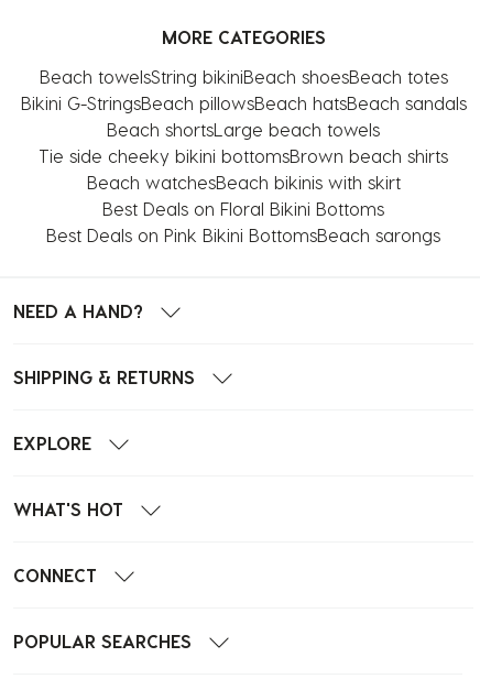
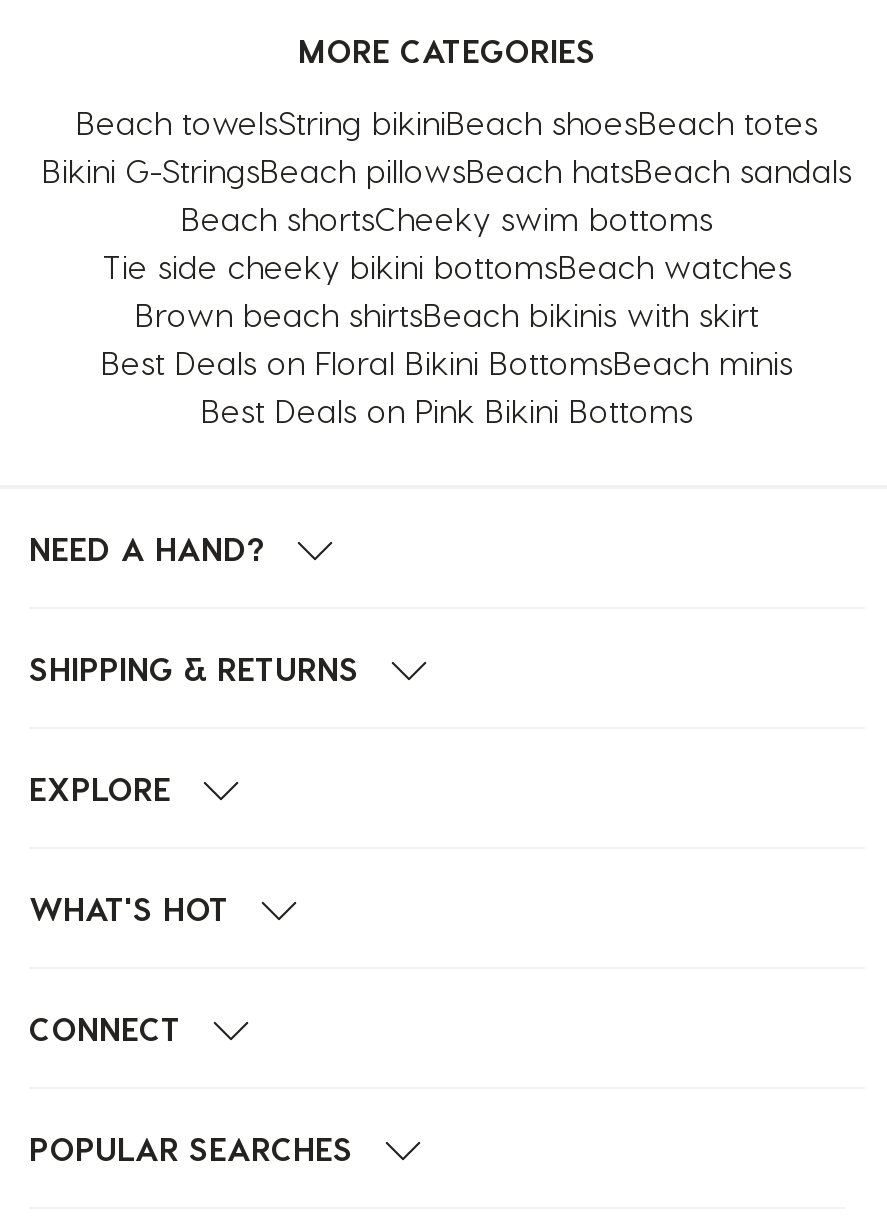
[39,118,448,245] Beach shorts Large beach towels | Tie side cheeky bikini bottomsBrown beach shirts | Beach watchesBeach bikinis with skirt | Best Deals on Floral Bikini Bottoms | Best Deals on Pink Bikini BottomsBeach sarongs -> [101,198,793,428] Beach shortsCheeky swim bottoms | Tie side cheeky bikini bottomsBeach watches | Brown beach shirtsBeach bikinis with skirt | Best Deals on Floral Bikini BottomsBeach minis | Best Deals on Pink Bikini Bottoms

